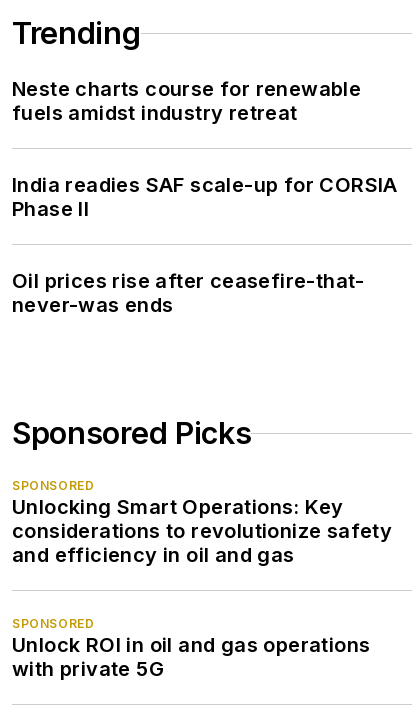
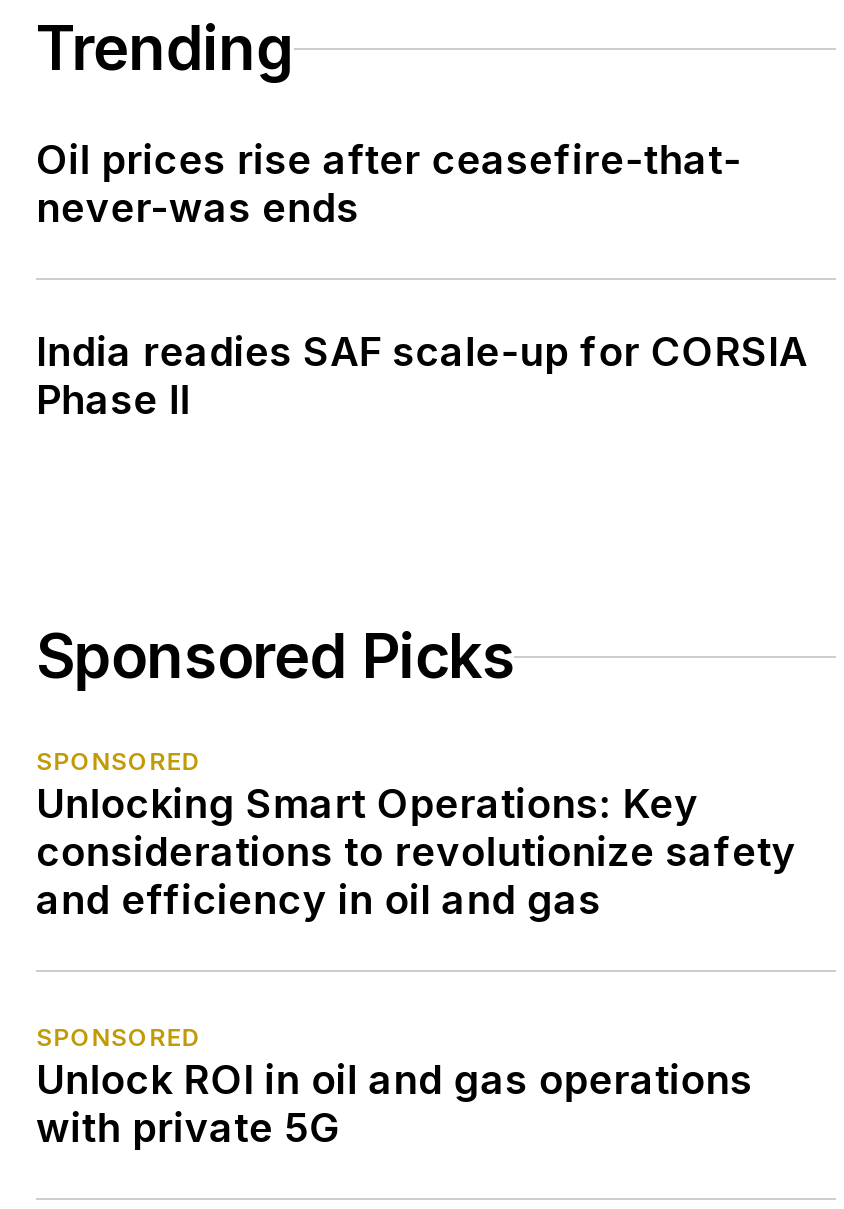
[12,77,361,125] Neste charts course for renewable | fuels amidst industry retreat -> none
moved [12,269,365,317] -> [36,137,742,233]: Oil prices rise after ceasefire-that- | never-was ends

